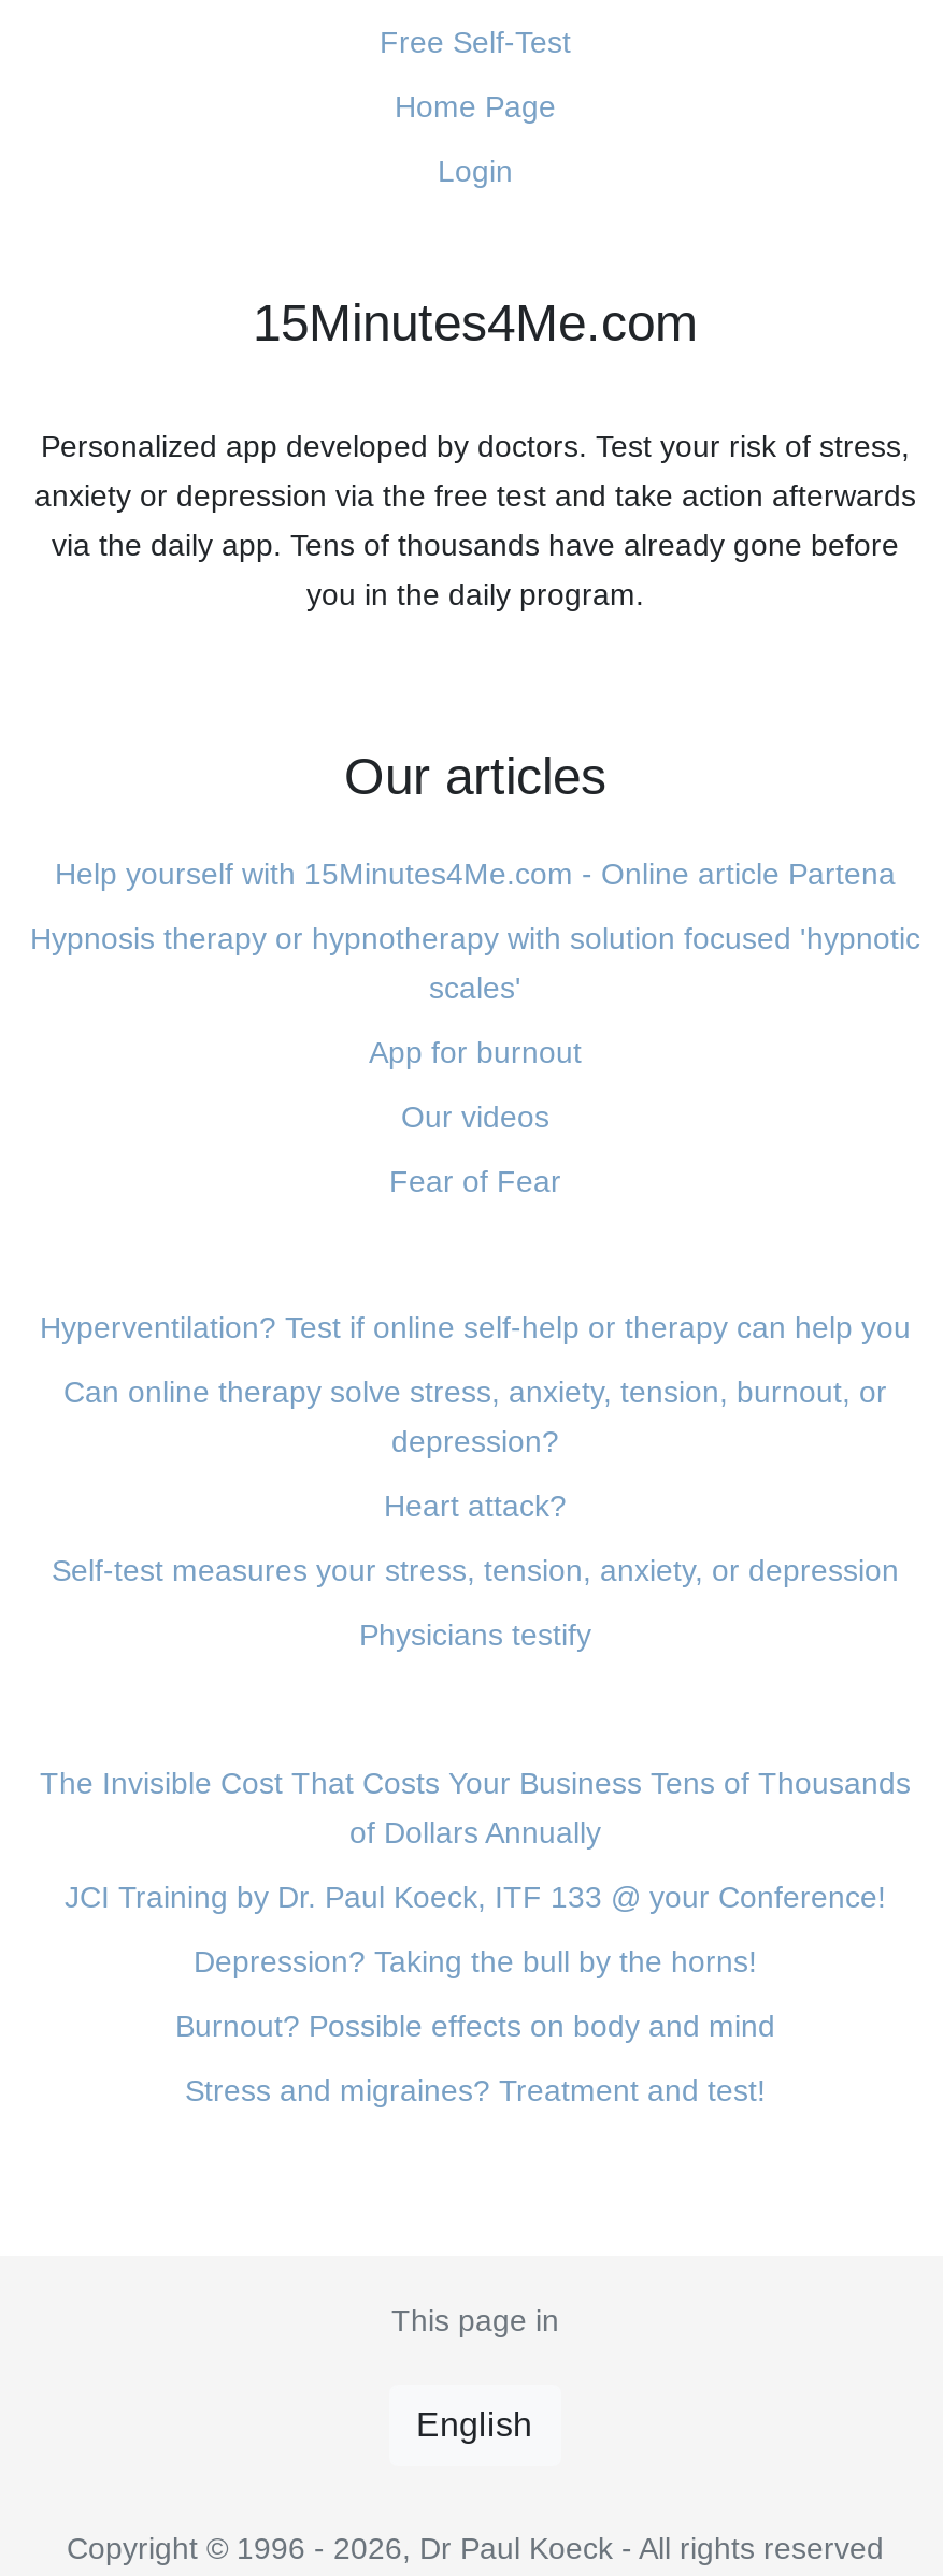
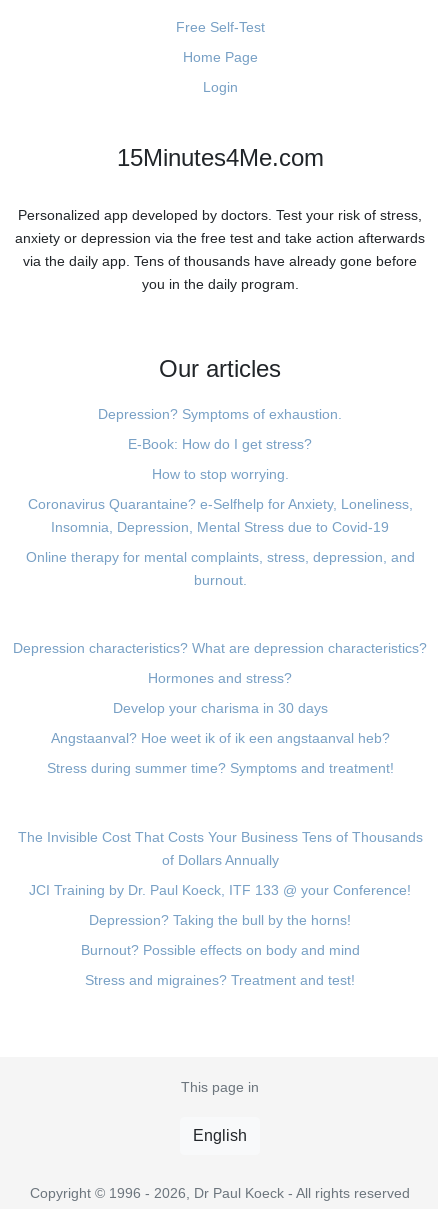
[55,856,896,890] Help yourself with 15Minutes4Me.com - Online article Partena -> [98,406,342,422] Depression? Symptoms of exhaustion.
[30,920,920,1004] Hypnosis therapy or hypnotherapy with solution focused 'hypnotic | scales' -> [128,436,312,452] E-Book: How do I get stress?
[369,1034,582,1068] App for burnout -> [151,466,288,482] How to stop worrying.
[401,1099,549,1133] Our videos -> [27,496,412,535] Coronavirus Quarantaine? e-Selfhelp for Anxiety, Loneliness, | Insomnia, Depression, Mental Stress due to Covid-19
[389,1163,561,1197] Fear of Fear -> [25,549,414,588] Online therapy for mental complaints, stress, depression, and | burnout.
[40,1310,911,1345] Hyperventilation? Test if online self-help or therapy can help you -> [13,640,427,656] Depression characteristics? What are depression characteristics?
[63,1375,887,1459] Can online therapy solve stress, anxiety, tension, burnout, or | depression? -> [148,670,292,686] Hormones and stress?
[384,1489,567,1523] Heart attack? -> [112,700,327,716] Develop your charisma in 30 days
[52,1553,899,1588] Self-test measures your stress, tension, anxiety, or depression -> [50,730,389,746] Angstaanval? Hoe weet ik of ik een angstaanval heb?
[359,1618,591,1652] Physicians testify -> [46,760,393,776] Stress during summer time? Symptoms and treatment!

